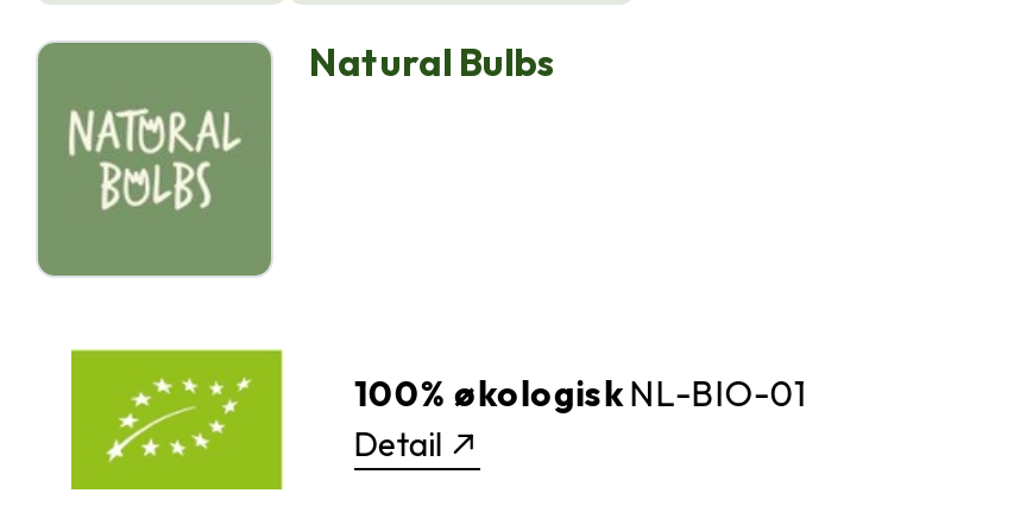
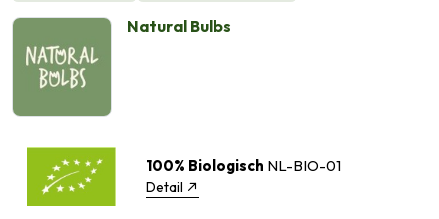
[354,370,806,415] 100% økologisk NL-BIO-01 -> [146,156,341,175] 100% Biologisch NL-BIO-01

